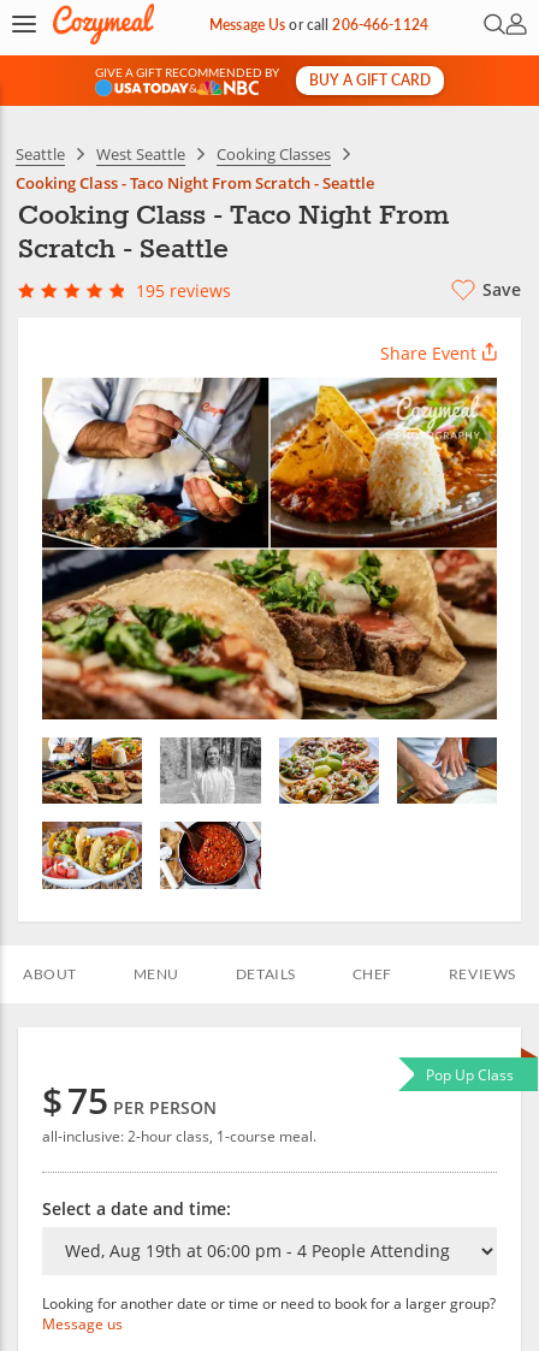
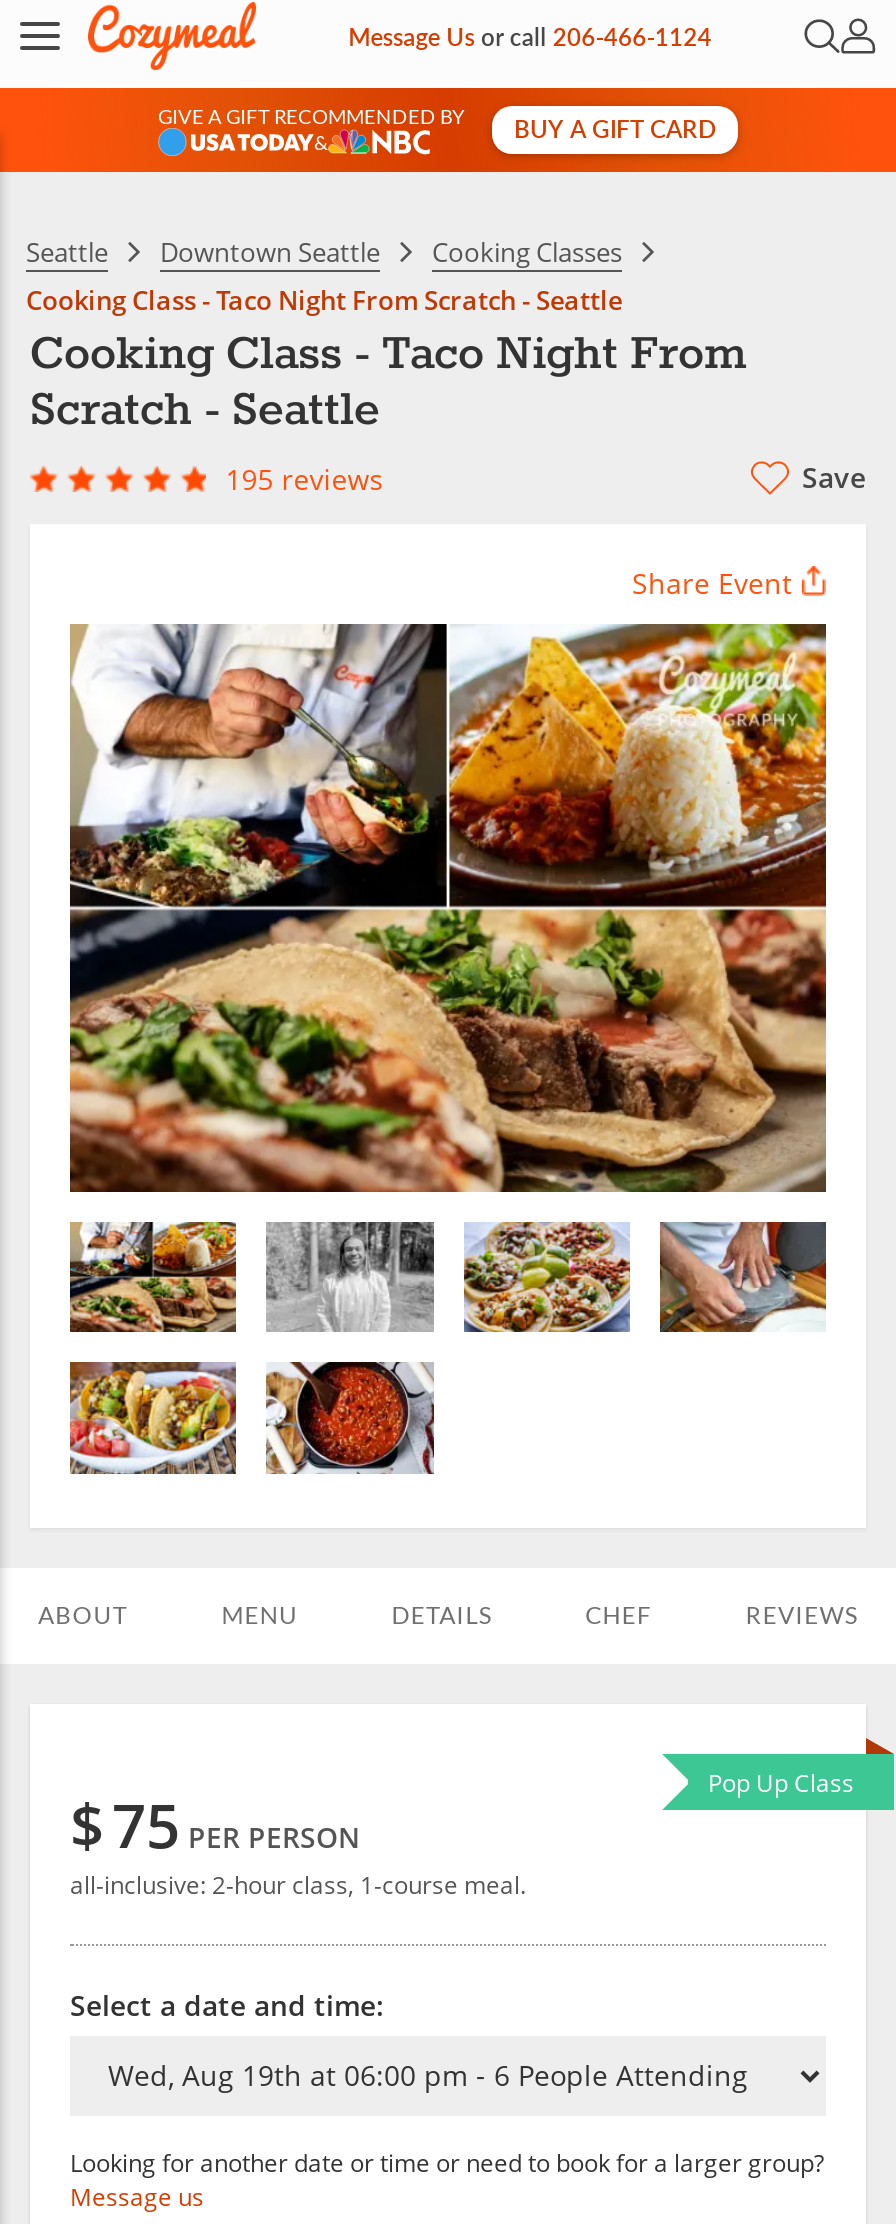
[96,143,185,165] West Seattle -> [160,234,380,270] Downtown Seattle

